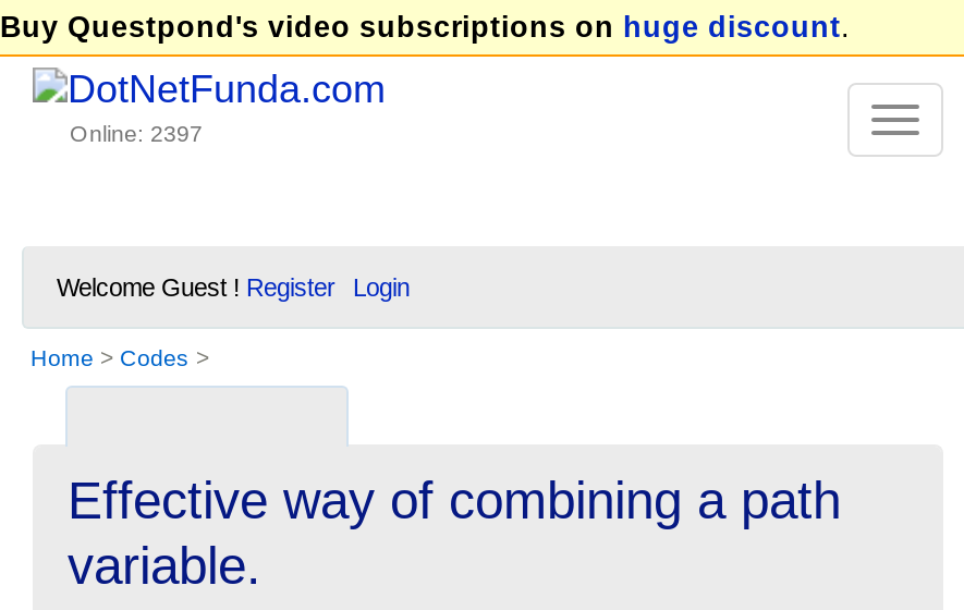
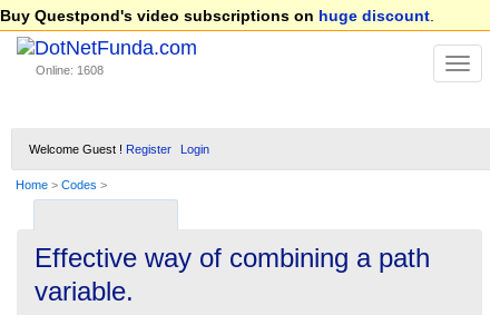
[70,120,203,146] Online: 2397 -> [36,64,104,77] Online: 1608

